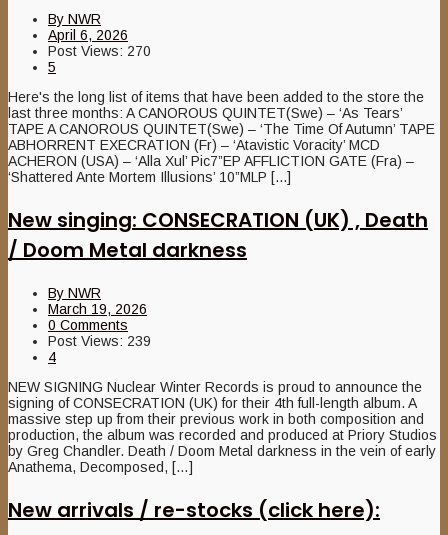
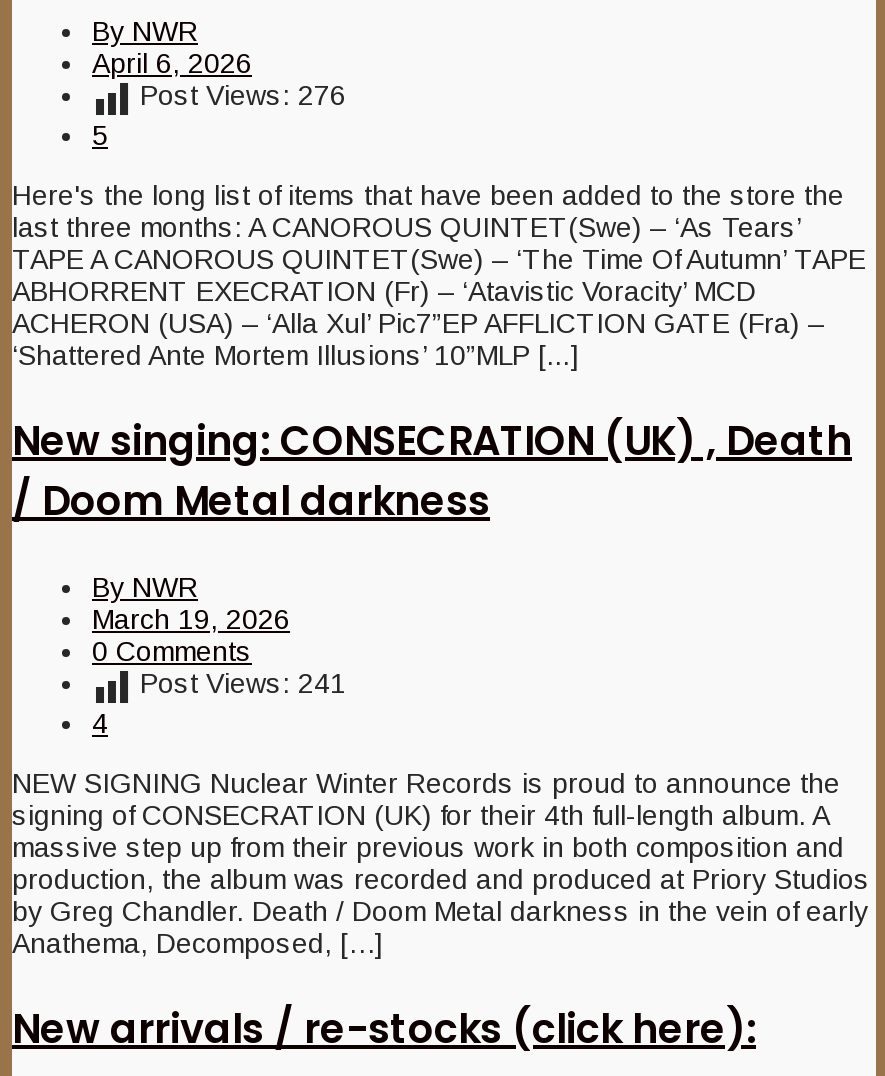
[48,43,151,59] Post Views: 270 -> [140,79,346,111] Post Views: 276
[48,333,151,349] Post Views: 239 -> [140,667,346,699] Post Views: 241

